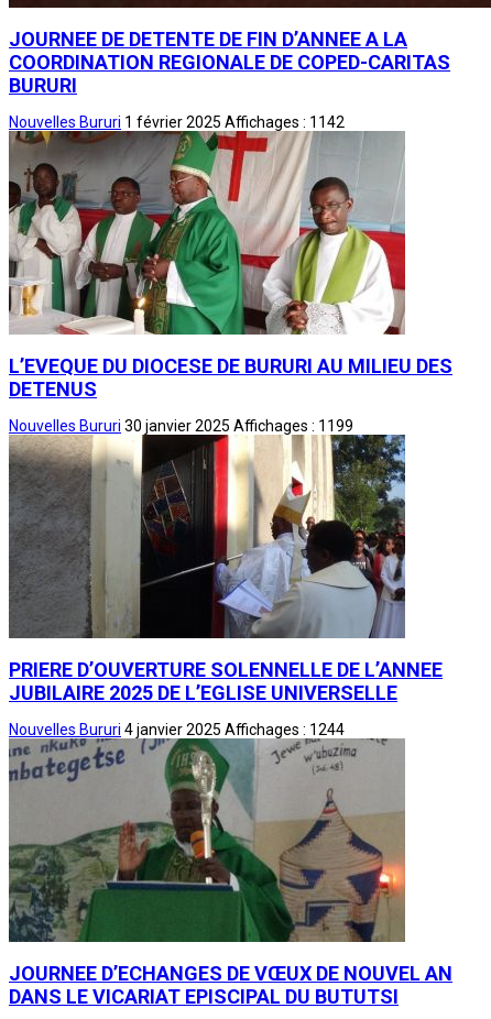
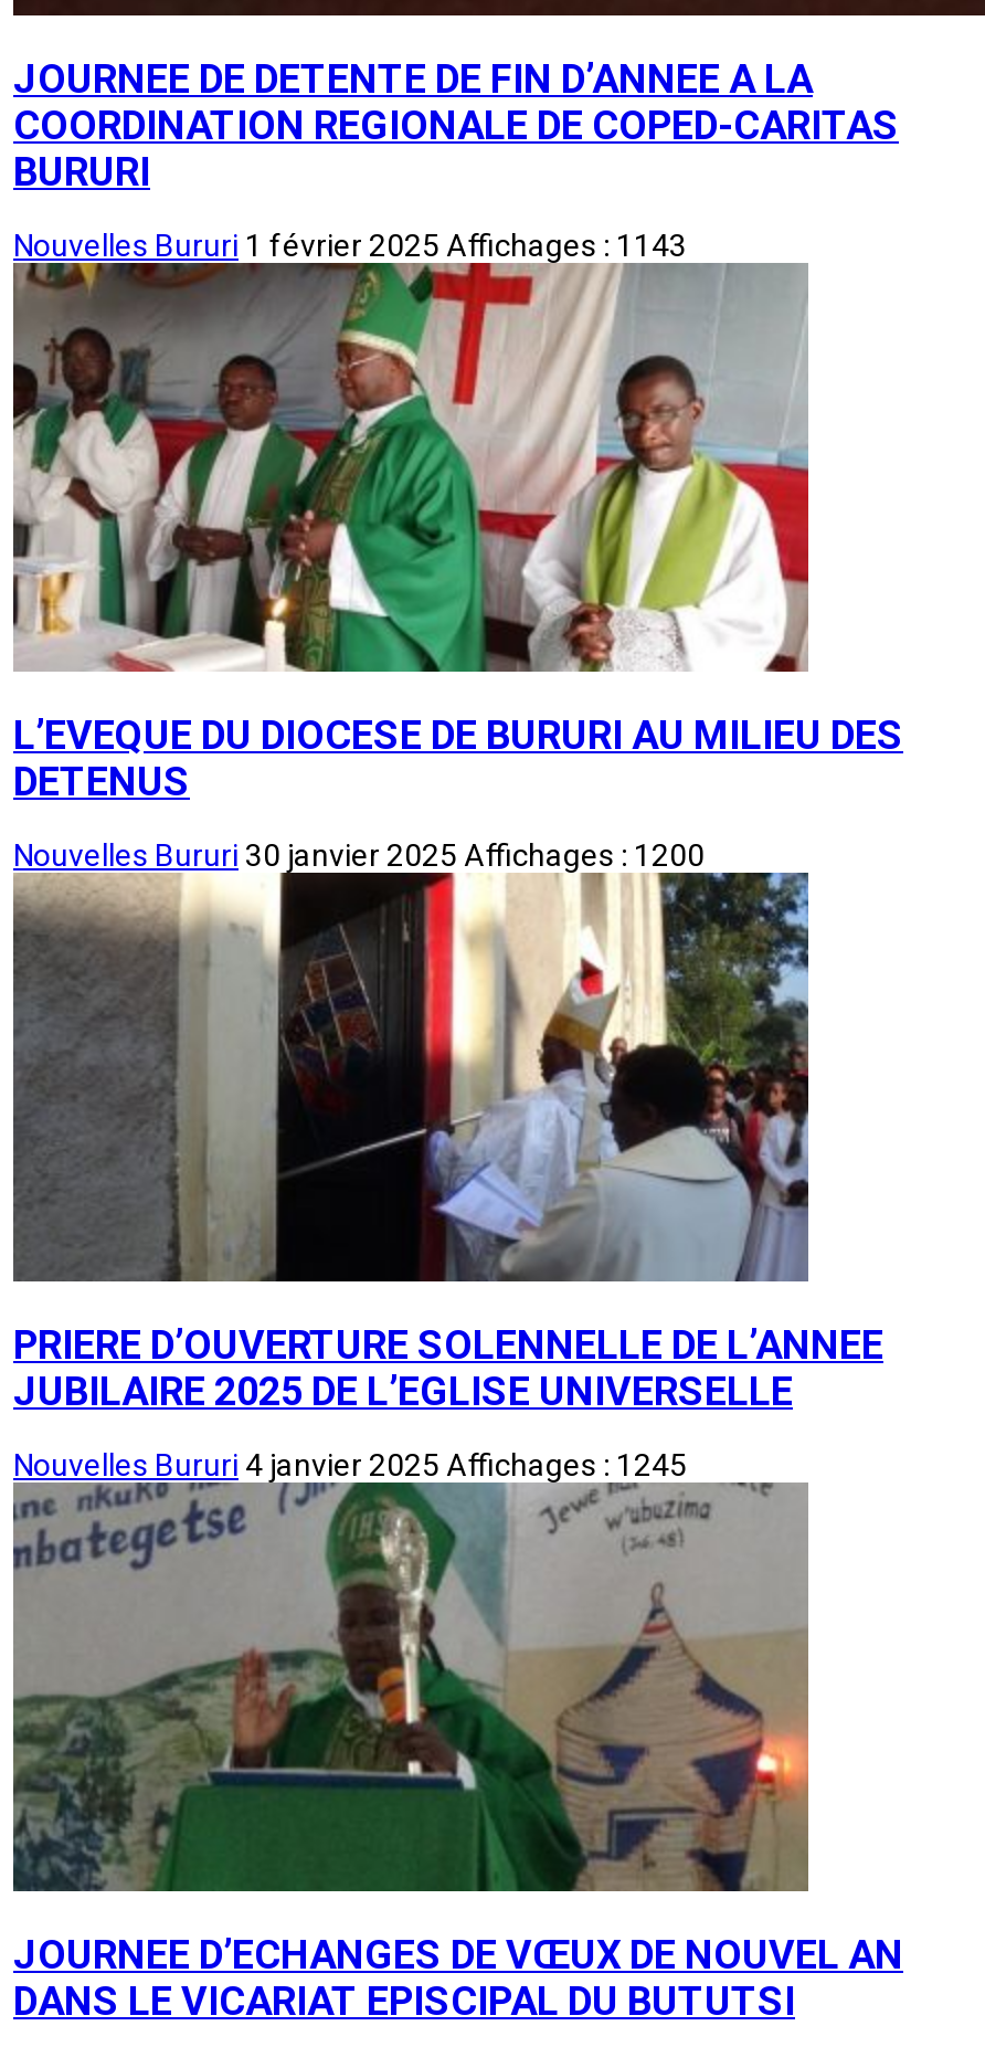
[9,113,345,131] Nouvelles Bururi 1 février 2025 Affichages : 1142 -> [13,228,687,263] Nouvelles Bururi 1 février 2025 Affichages : 1143
[9,417,353,435] Nouvelles Bururi 30 janvier 2025 Affichages : 1199 -> [13,837,705,873] Nouvelles Bururi 30 janvier 2025 Affichages : 1200
[9,721,345,738] Nouvelles Bururi 4 janvier 2025 Affichages : 1244 -> [13,1447,687,1482] Nouvelles Bururi 4 janvier 2025 Affichages : 1245

